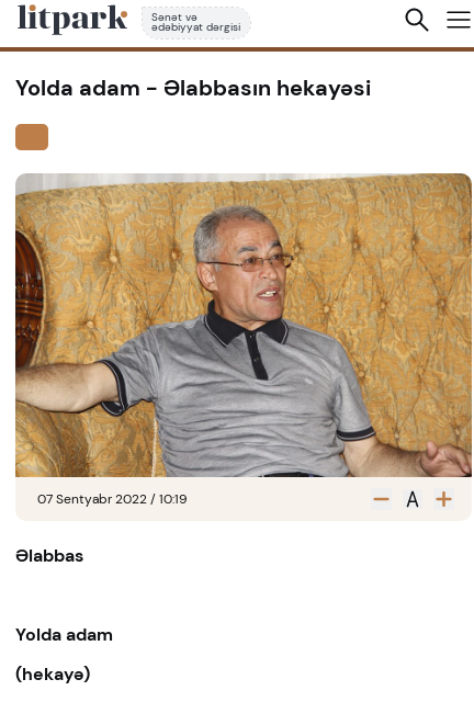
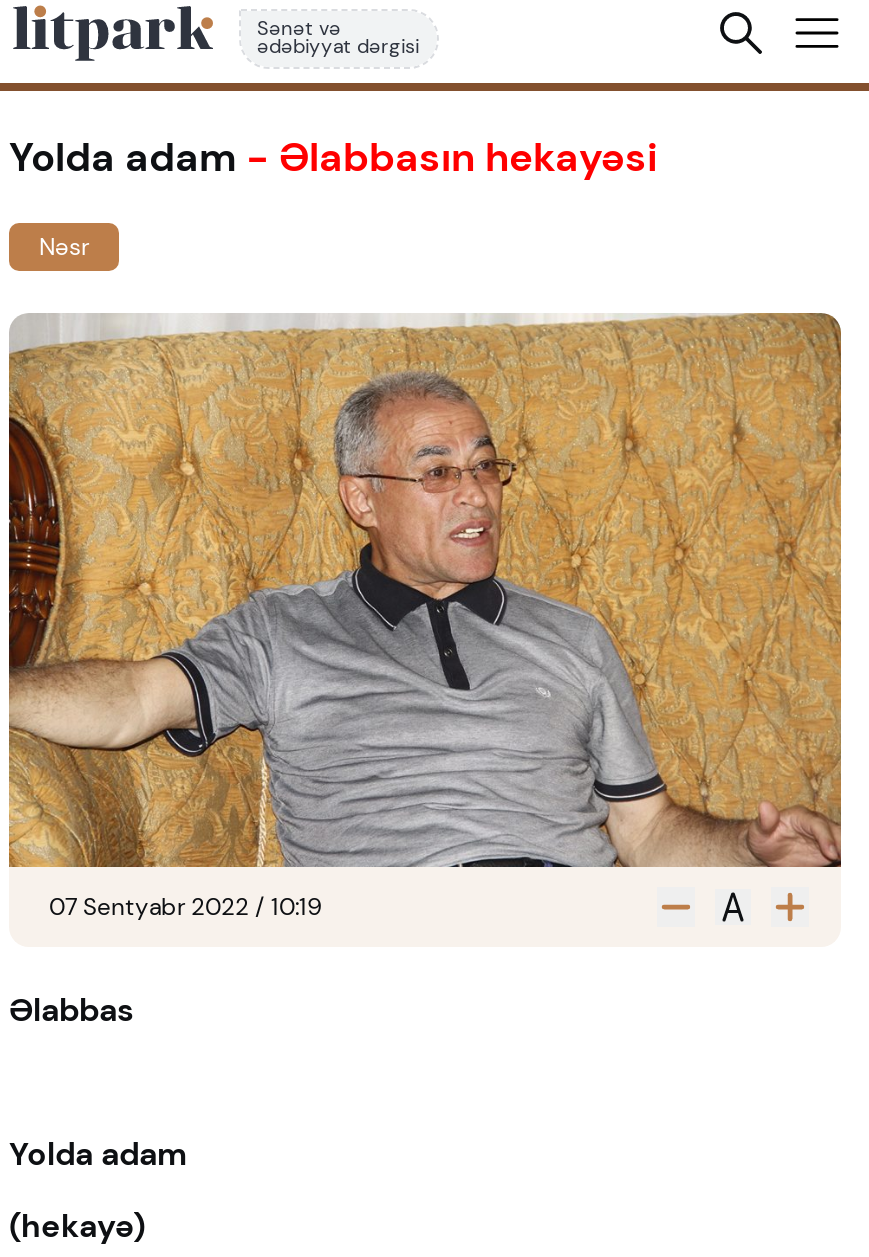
none -> [39,231,89,263] Nəsr

